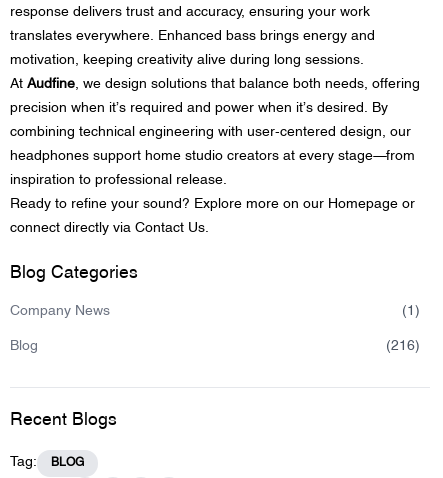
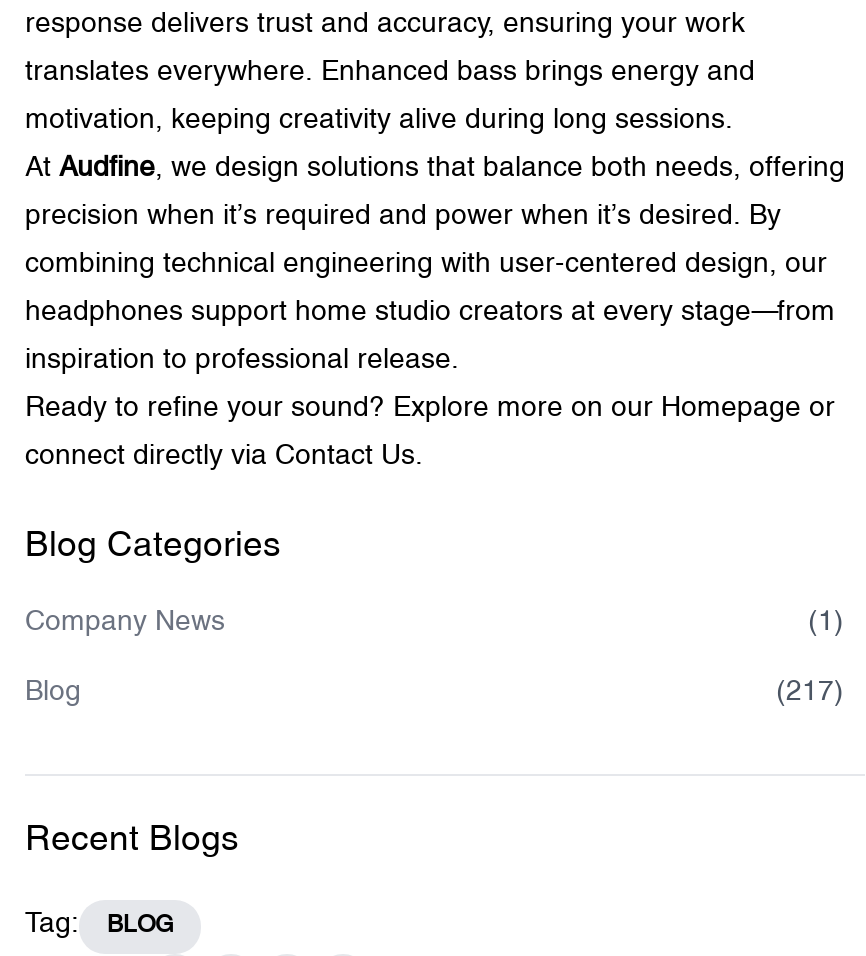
[385,339,419,352] (216) -> [776,679,844,705] (217)

